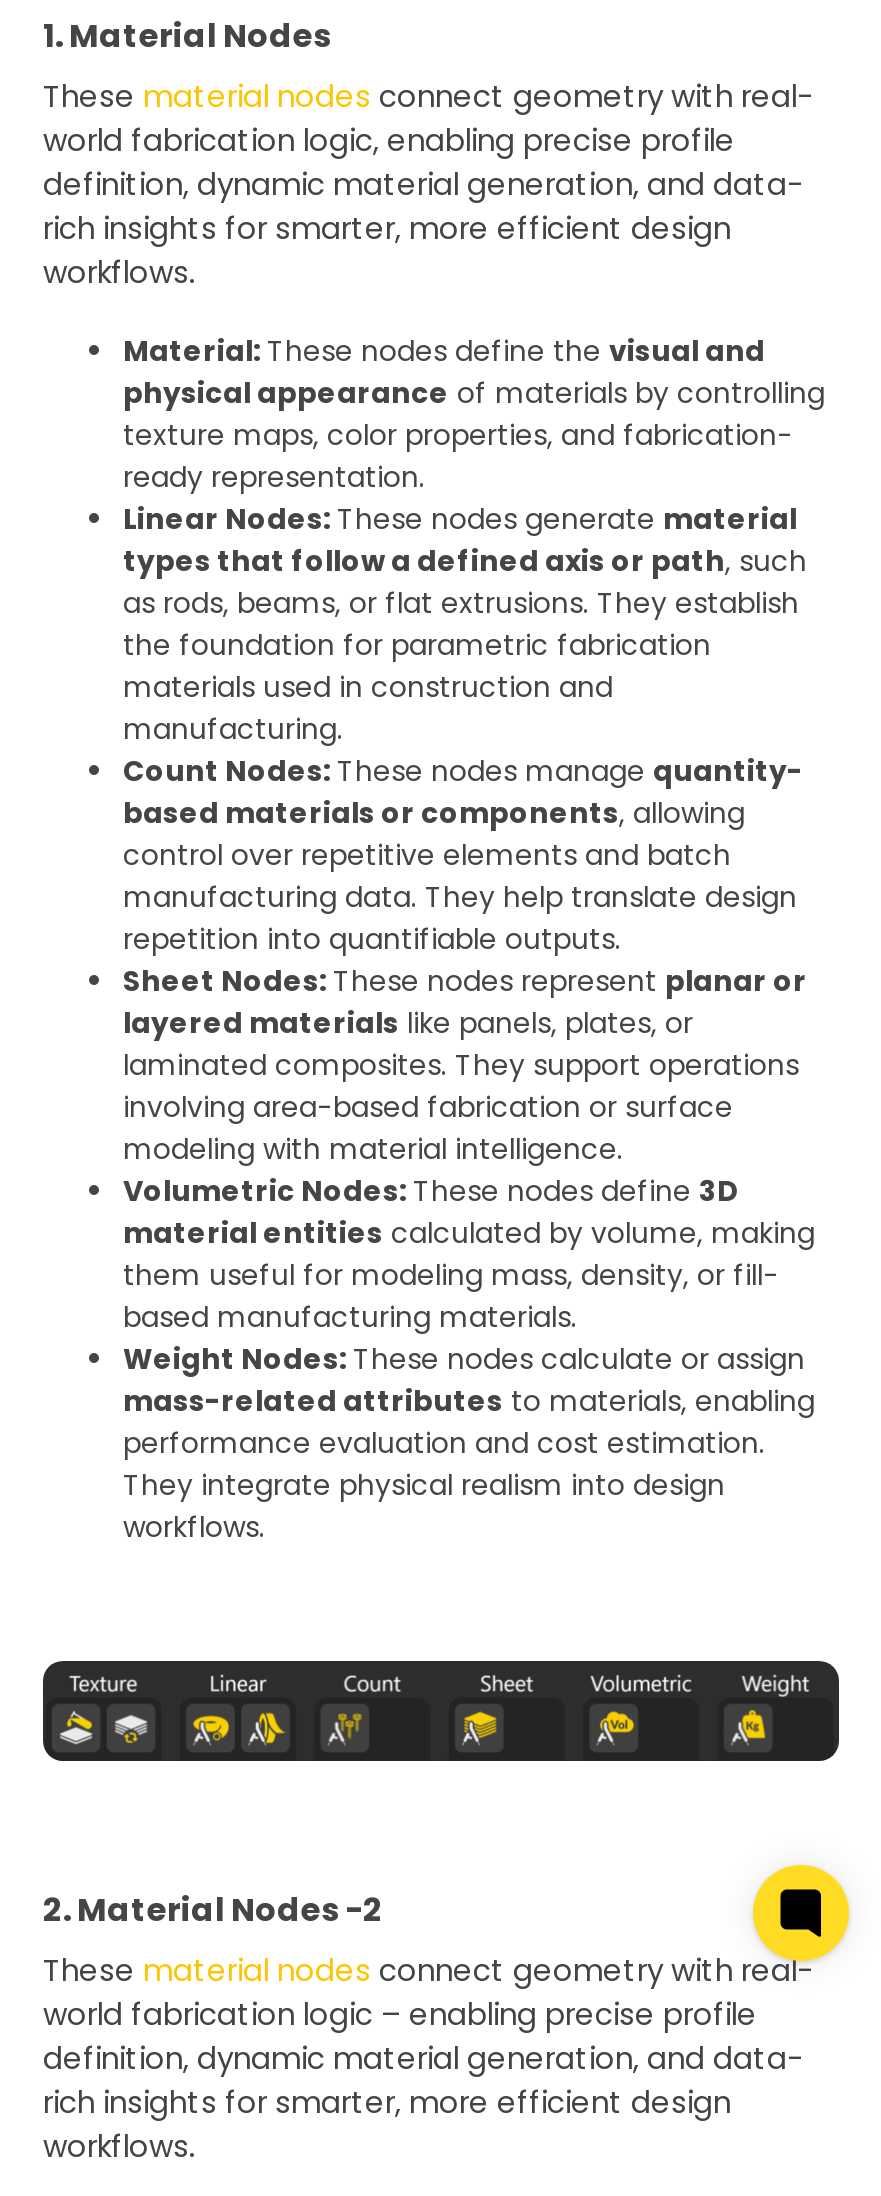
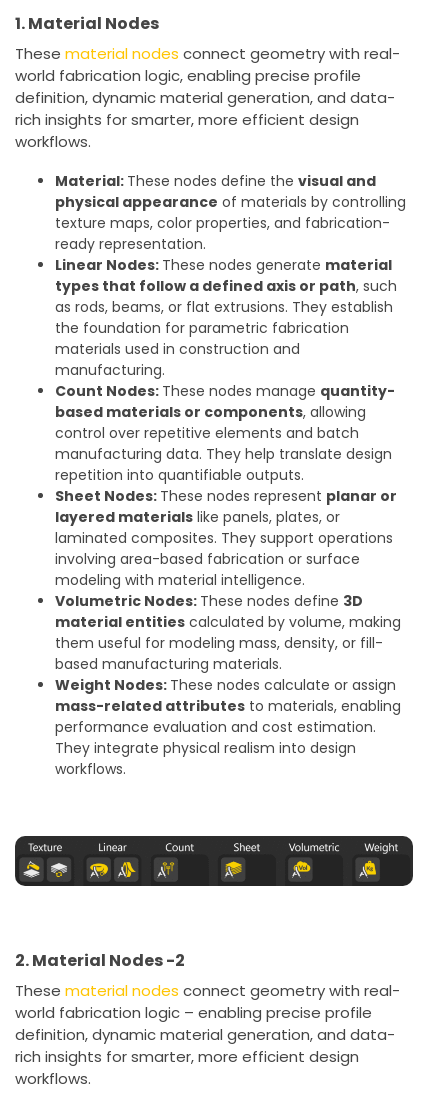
[751,1863,851,1959] [image] -> none

